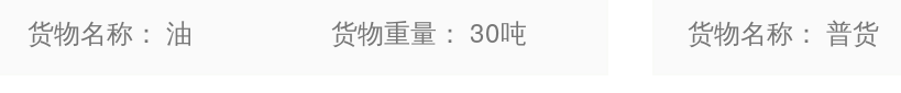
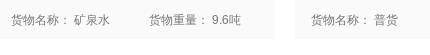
[28,12,527,49] 货物名称： 油 | 货物重量： 30吨 -> [11,10,241,27] 货物名称： 矿泉水 | 货物重量： 9.6吨

